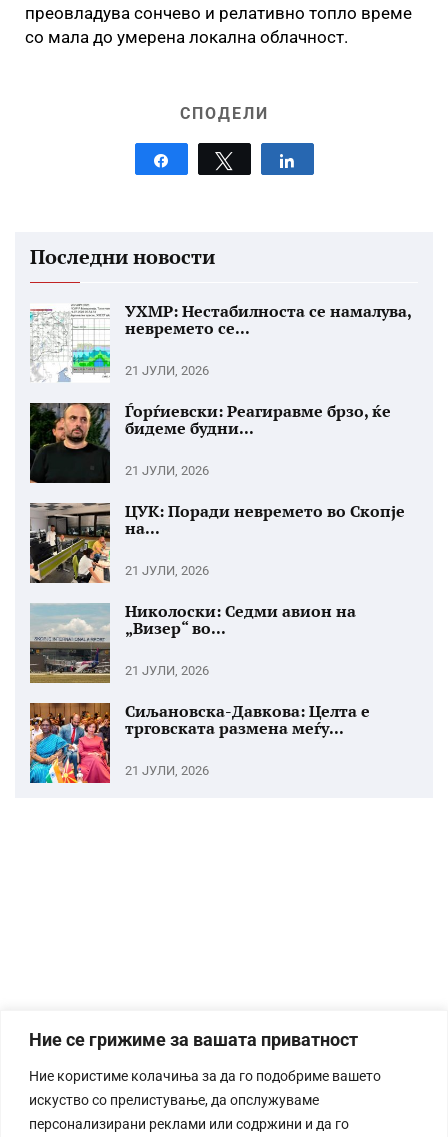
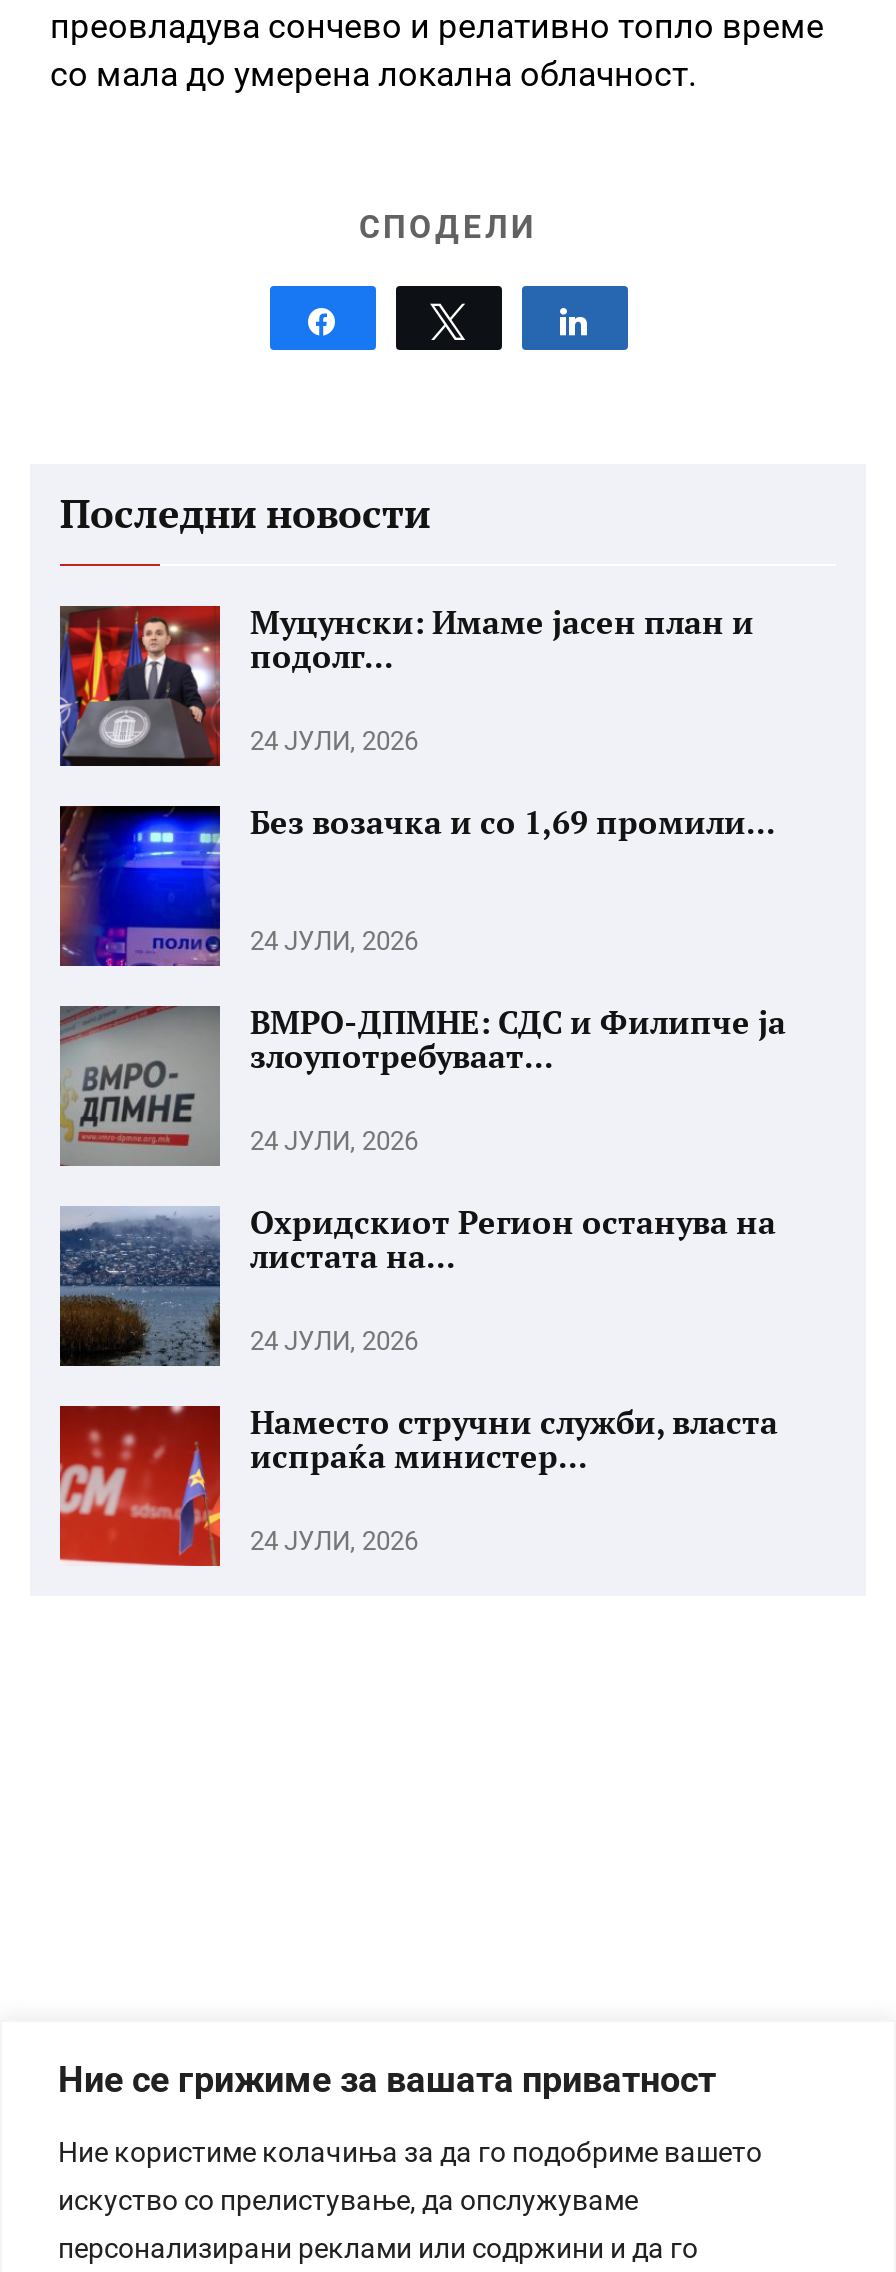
[29,300,411,383] [image] | УХМР: Нестабилноста се намалува, | невремето се... -> [58,600,754,768] [image] | Муцунски: Имаме јасен план и | подолг...
[125,363,209,378] 21 ЈУЛИ, 2026 -> [250,726,418,756] 24 ЈУЛИ, 2026
[29,400,391,484] [image] | Ѓорѓиевски: Реагиравме брзо, ќе | бидеме будни... -> [58,800,776,968] [image] | Без возачка и со 1,69 промили...
[125,463,209,478] 21 ЈУЛИ, 2026 -> [250,926,418,956] 24 ЈУЛИ, 2026
[29,500,405,583] [image] | ЦУК: Поради невремето во Скопје | на... -> [58,1000,786,1168] [image] | ВМРО-ДПМНЕ: СДС и Филипче ја | злоупотребуваат...
[125,563,209,578] 21 ЈУЛИ, 2026 -> [250,1126,418,1156] 24 ЈУЛИ, 2026
[29,600,356,684] [image] | Николоски: Седми авион на | „Визер“ во... -> [58,1200,776,1368] [image] | Охридскиот Регион останува на | листата на...
[125,663,209,678] 21 ЈУЛИ, 2026 -> [250,1326,418,1356] 24 ЈУЛИ, 2026
[29,700,370,784] [image] | Сиљановска-Давкова: Целта е | трговската размена меѓу... -> [58,1400,778,1566] [image] | Наместо стручни служби, власта | испраќа министер...
[125,763,209,778] 21 ЈУЛИ, 2026 -> [250,1526,418,1556] 24 ЈУЛИ, 2026

